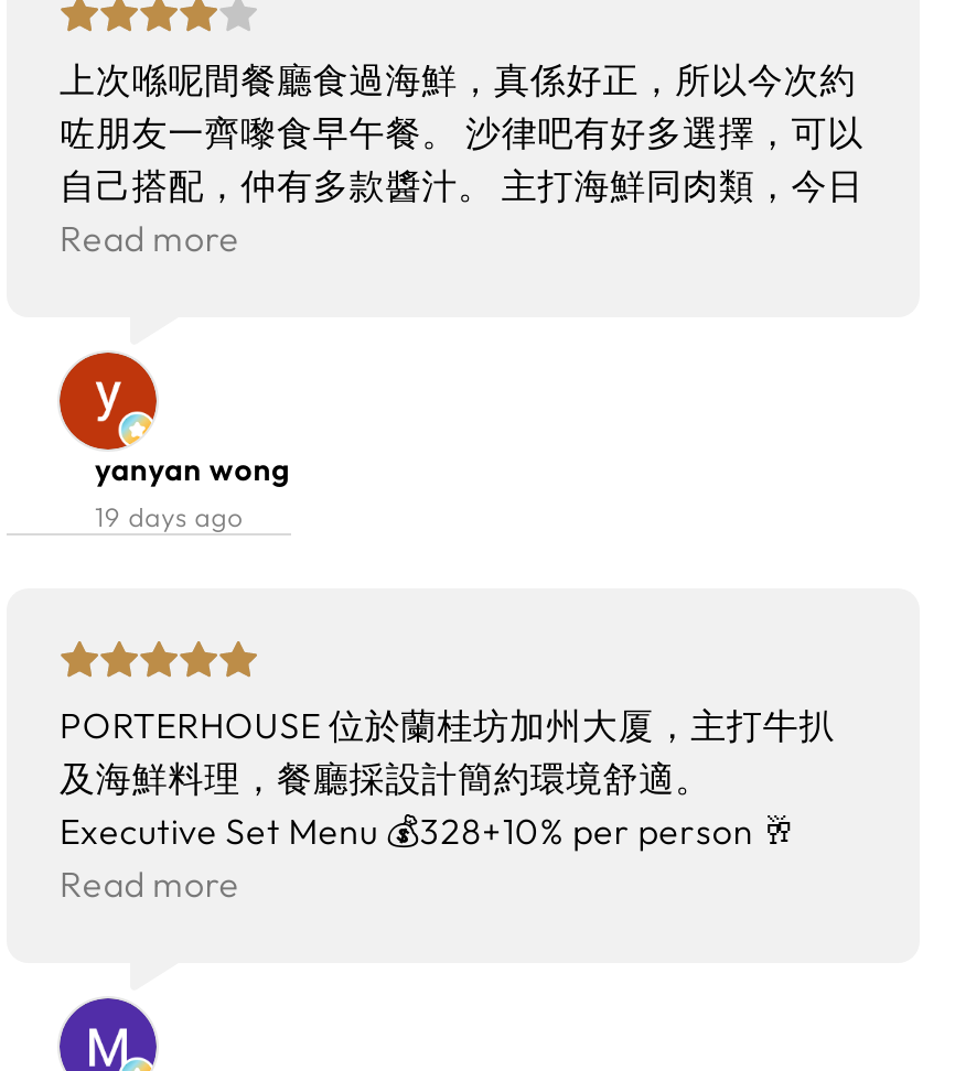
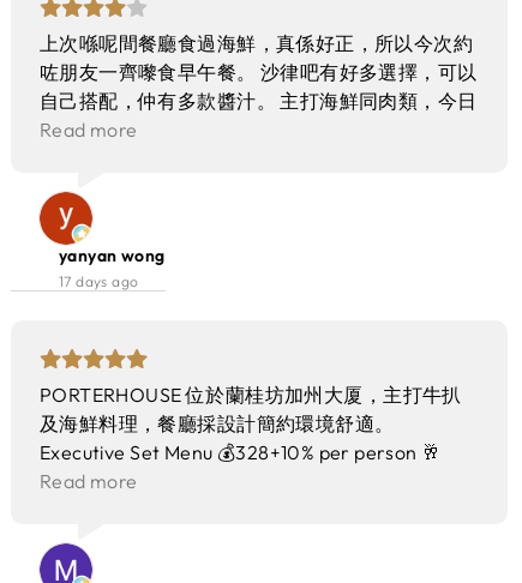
[95,500,244,533] 19 days ago -> [59,272,139,290] 17 days ago

